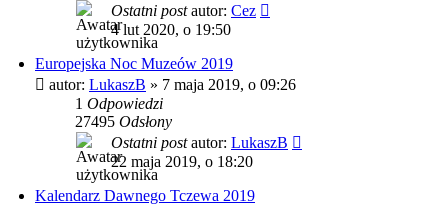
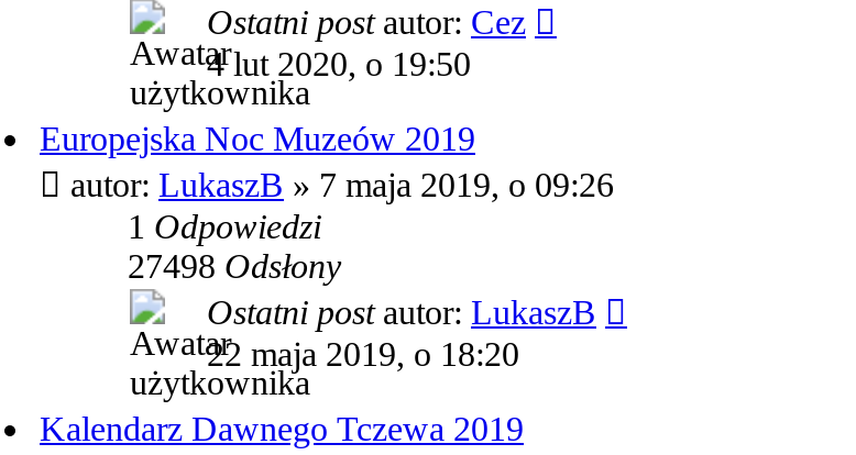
[75,113,172,130] 27495 Odsłony -> [128,248,341,285] 27498 Odsłony

